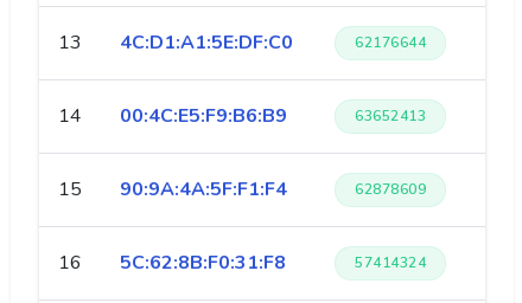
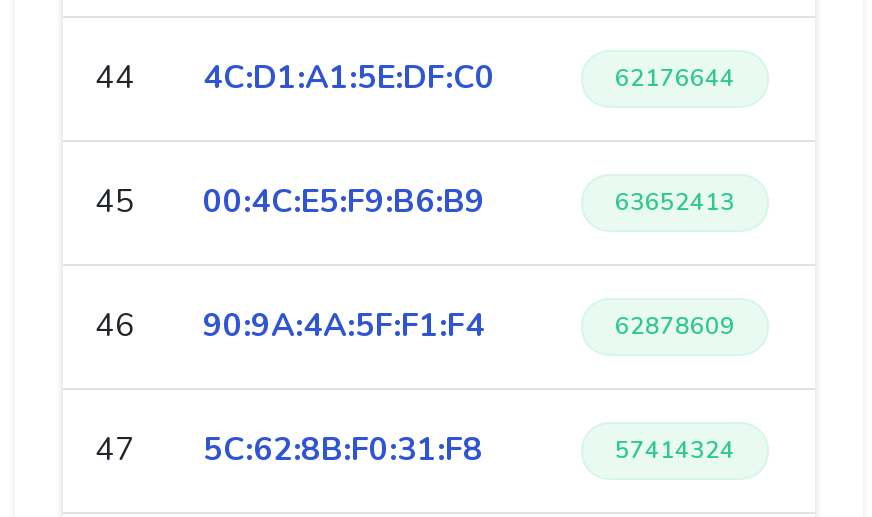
[58,30,293,56] 13 4C:D1:A1:5E:DF:C0 -> [95,56,495,100] 44 4C:D1:A1:5E:DF:C0
[58,103,287,129] 14 00:4C:E5:F9:B6:B9 -> [95,180,485,224] 45 00:4C:E5:F9:B6:B9
[58,176,287,202] 15 90:9A:4A:5F:F1:F4 -> [95,304,485,348] 46 90:9A:4A:5F:F1:F4
[58,250,286,276] 16 5C:62:8B:F0:31:F8 -> [95,428,483,472] 47 5C:62:8B:F0:31:F8

